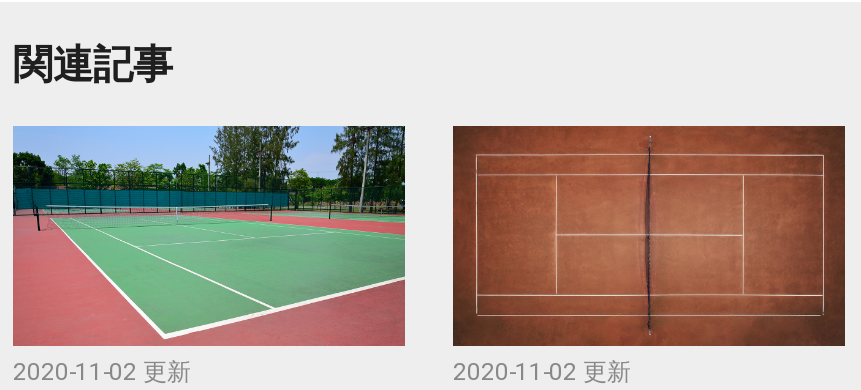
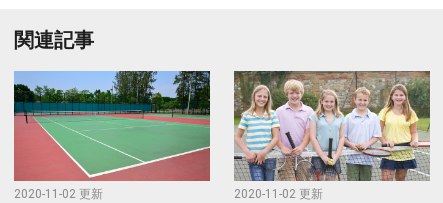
[453,126,847,348] [image] -> [233,71,431,182] [image]

